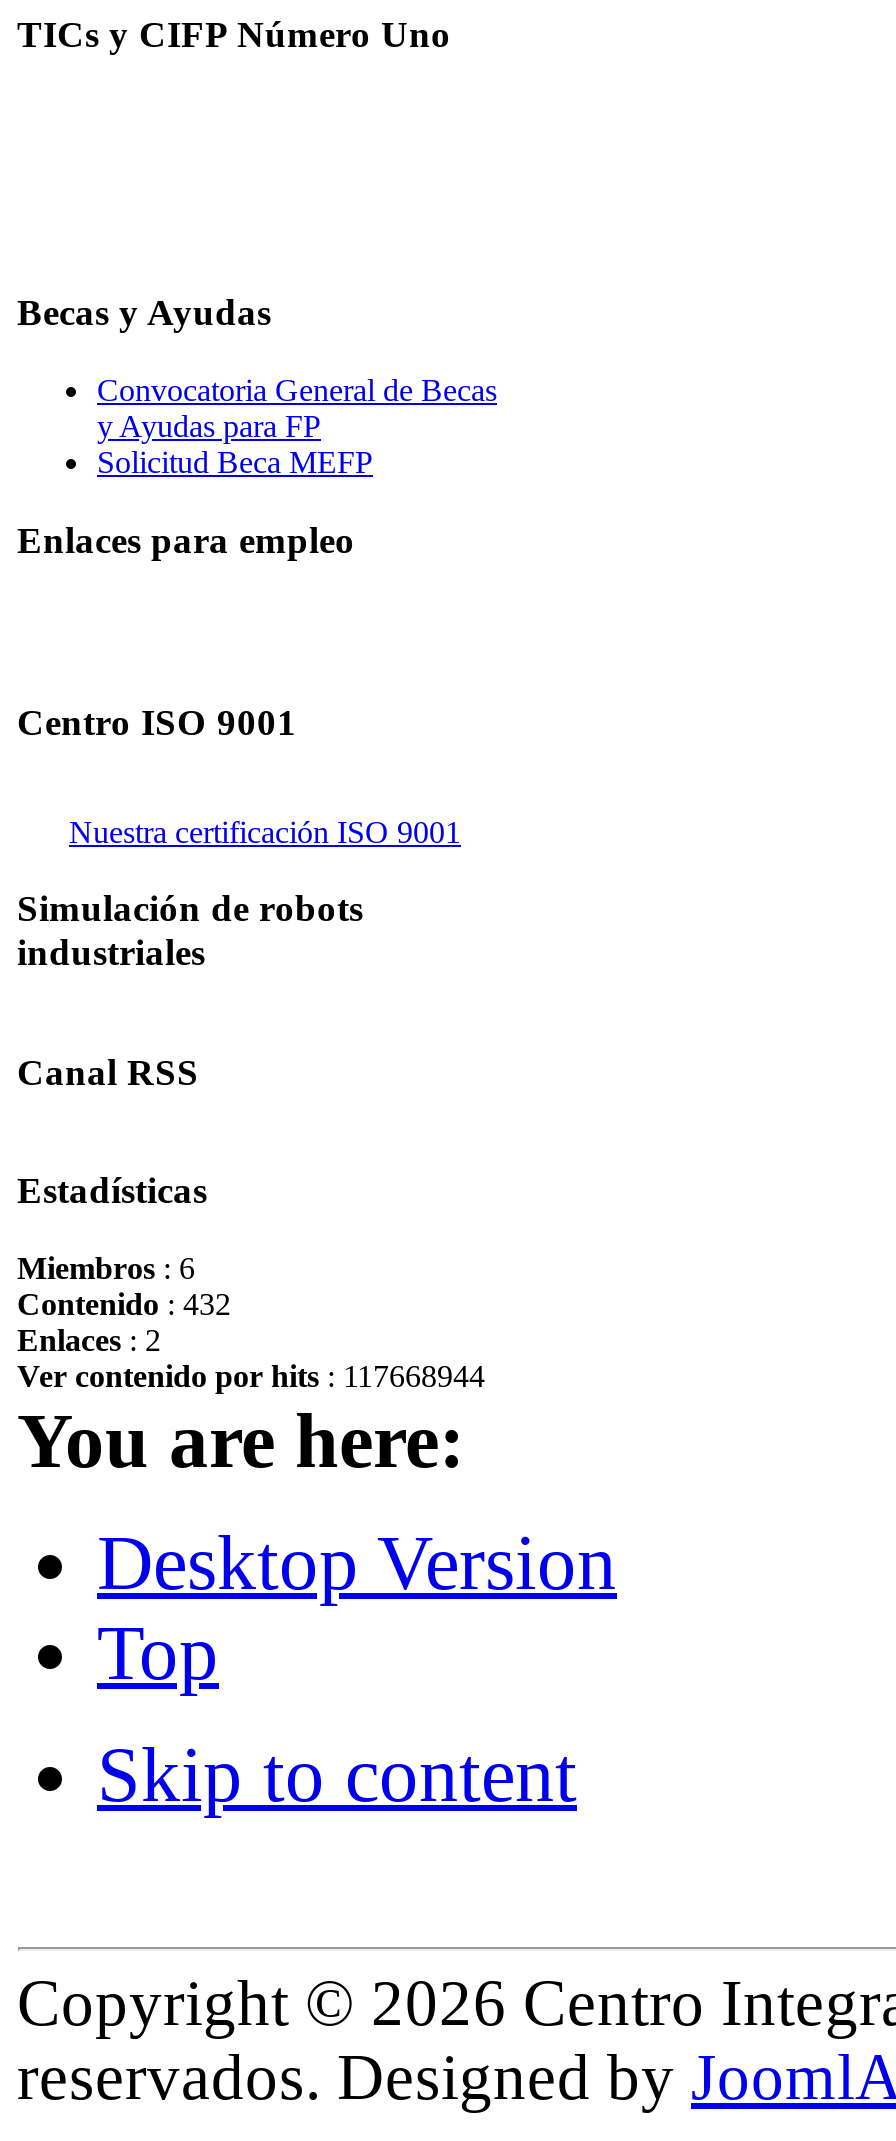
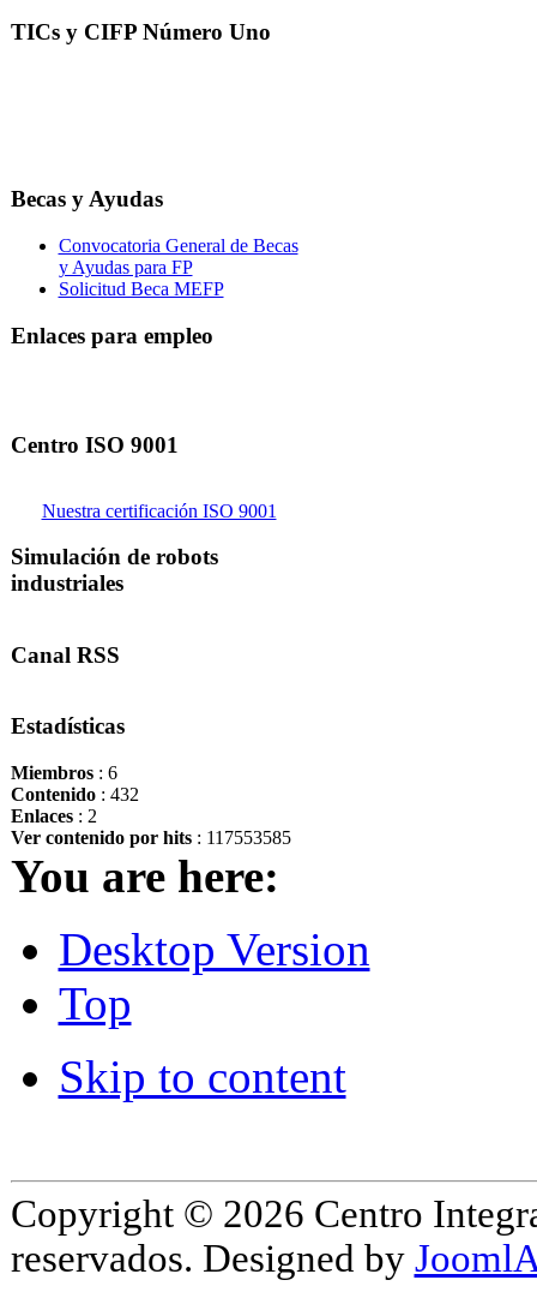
[17,1359,485,1393] Ver contenido por hits: 117668944 -> [10,827,291,848] Ver contenido por hits: 117553585

